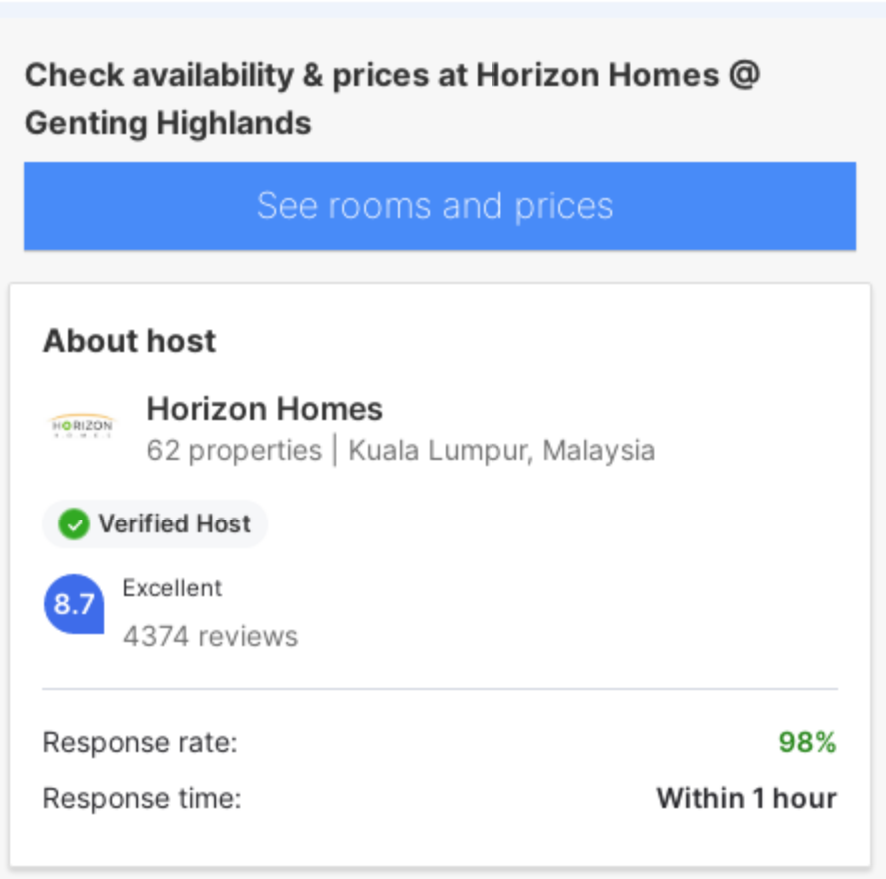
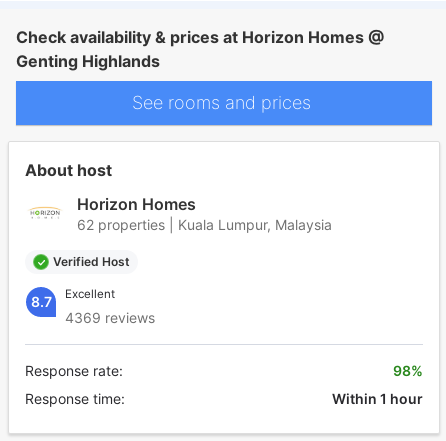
[122,617,298,651] 4374 reviews -> [65,308,155,325] 4369 reviews

